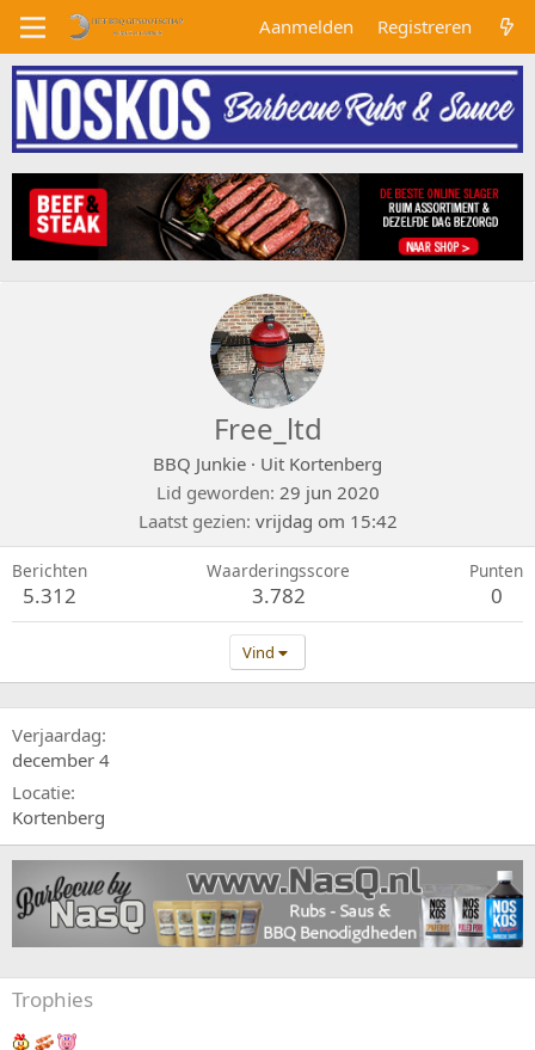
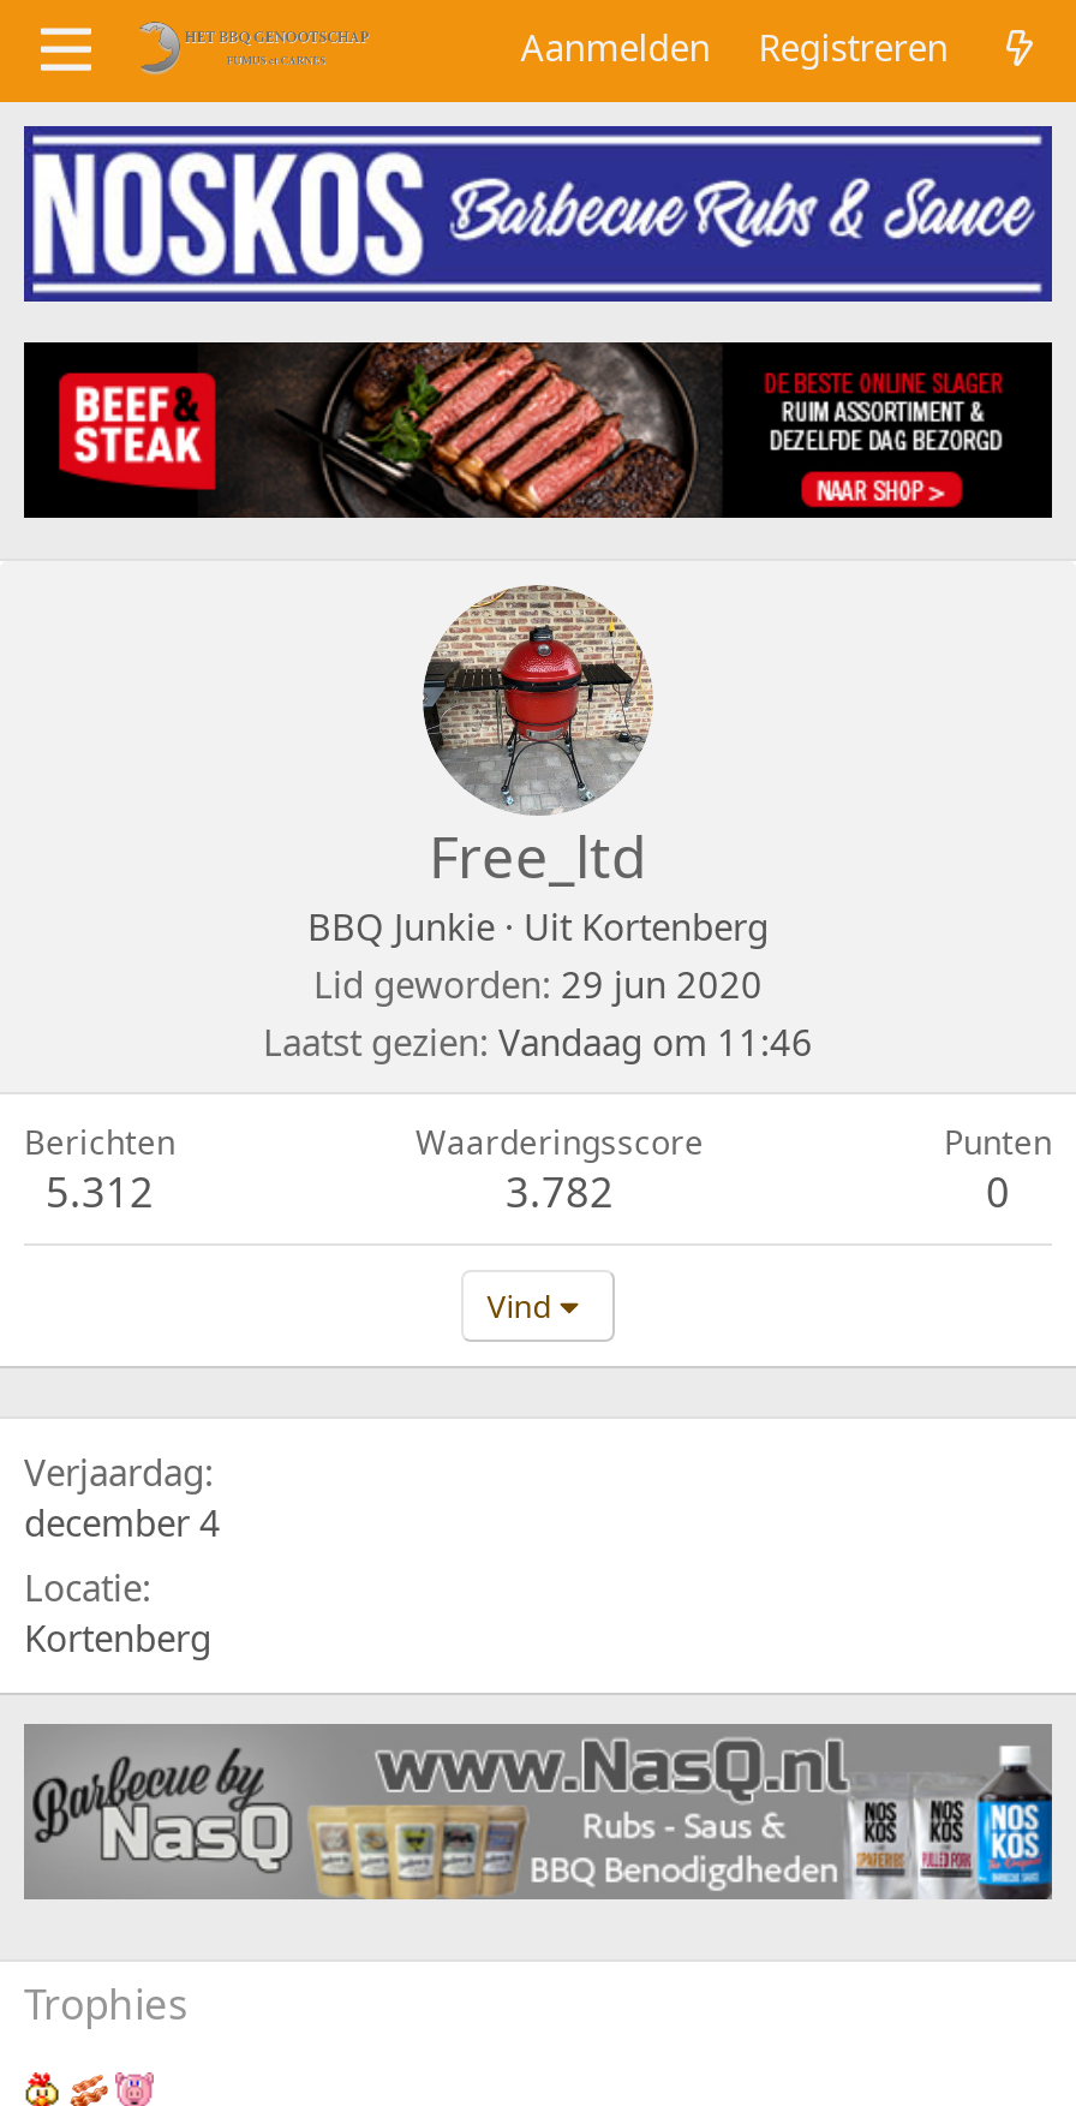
[138,509,397,533] Laatst gezien vrijdag om 15:42 -> [263,1018,813,1066] Laatst gezien Vandaag om 11:46

